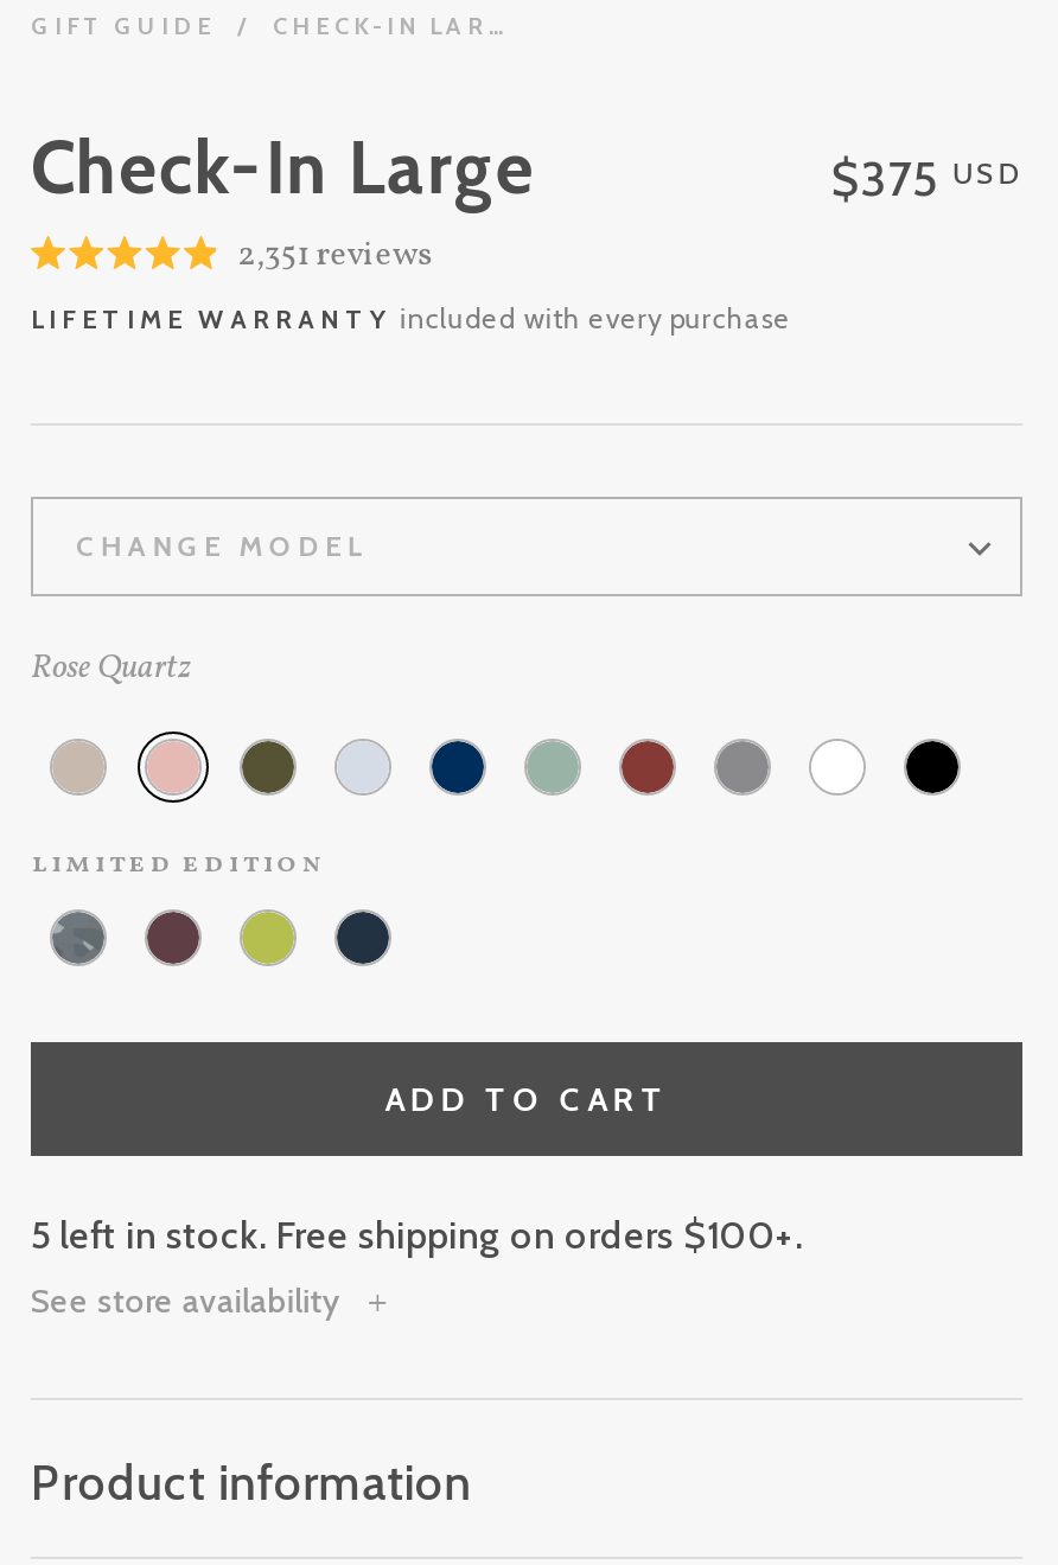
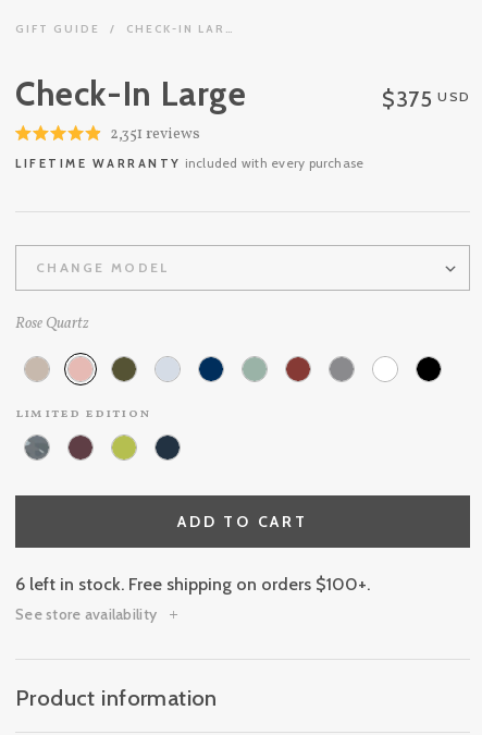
[31,1213,802,1258] 5 left in stock. Free shipping on orders $100+. -> [15,574,370,595] 6 left in stock. Free shipping on orders $100+.

